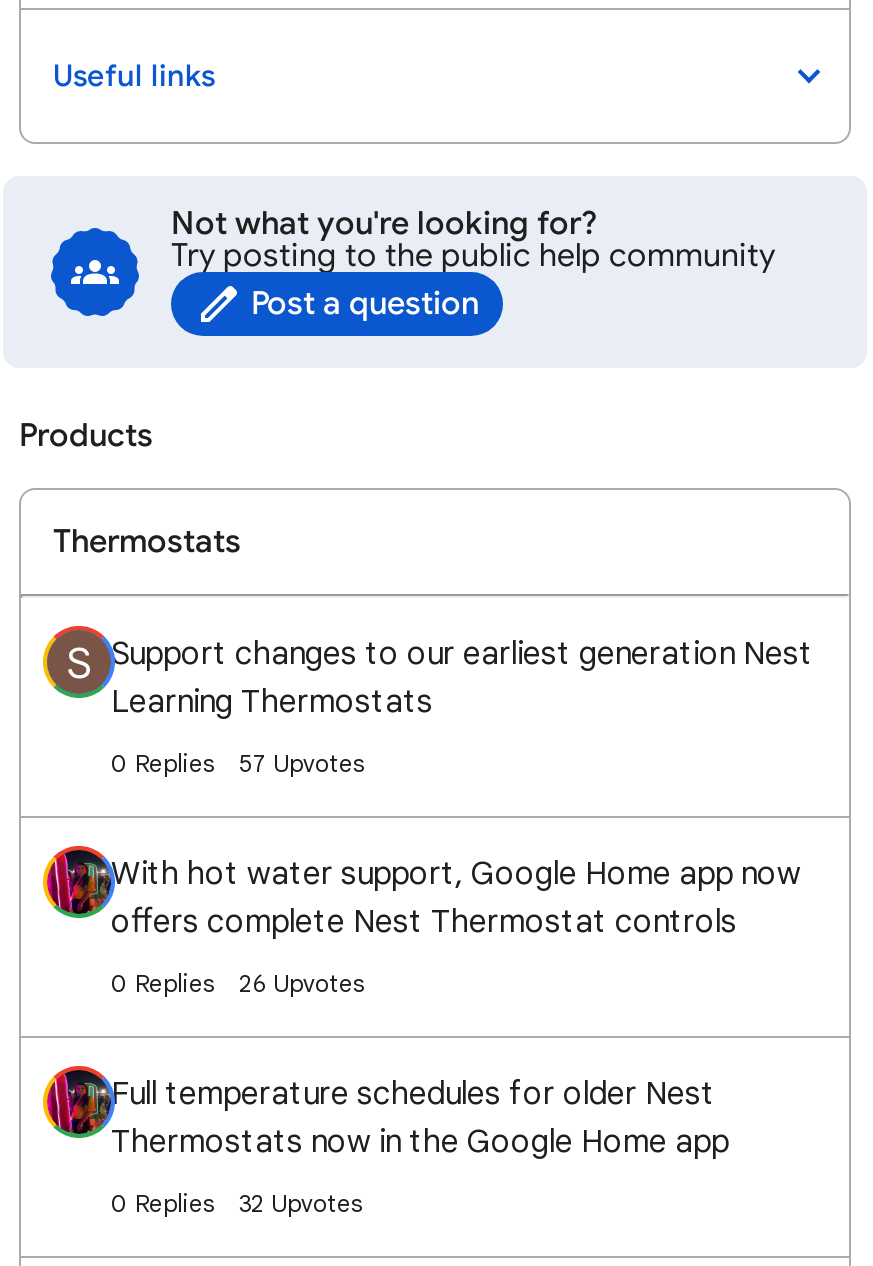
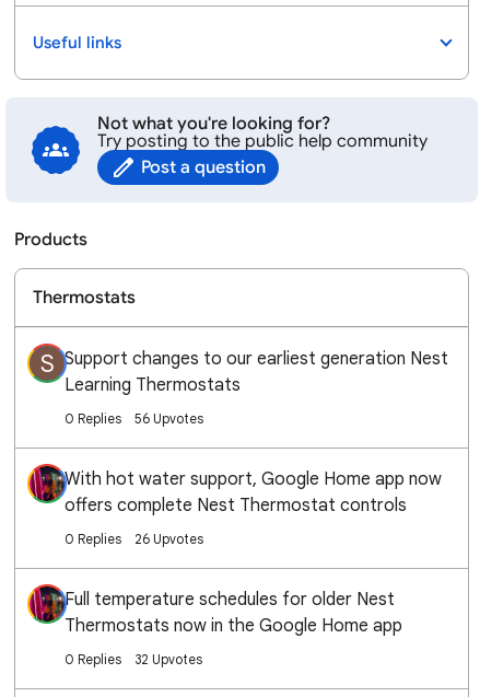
[239,748,365,778] 57 Upvotes -> [134,410,203,427] 56 Upvotes

